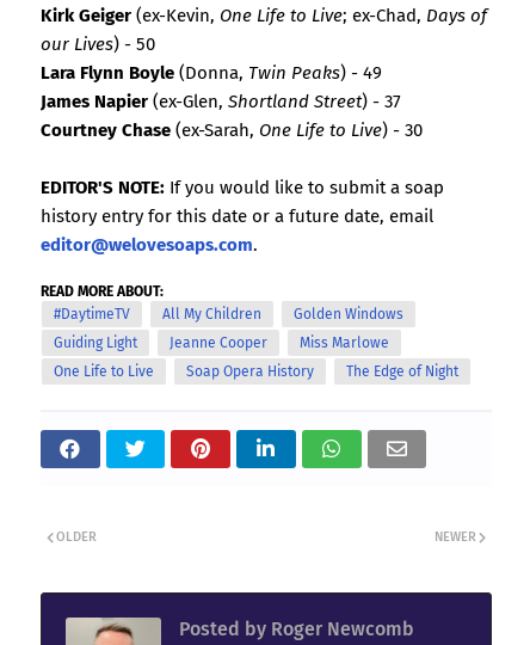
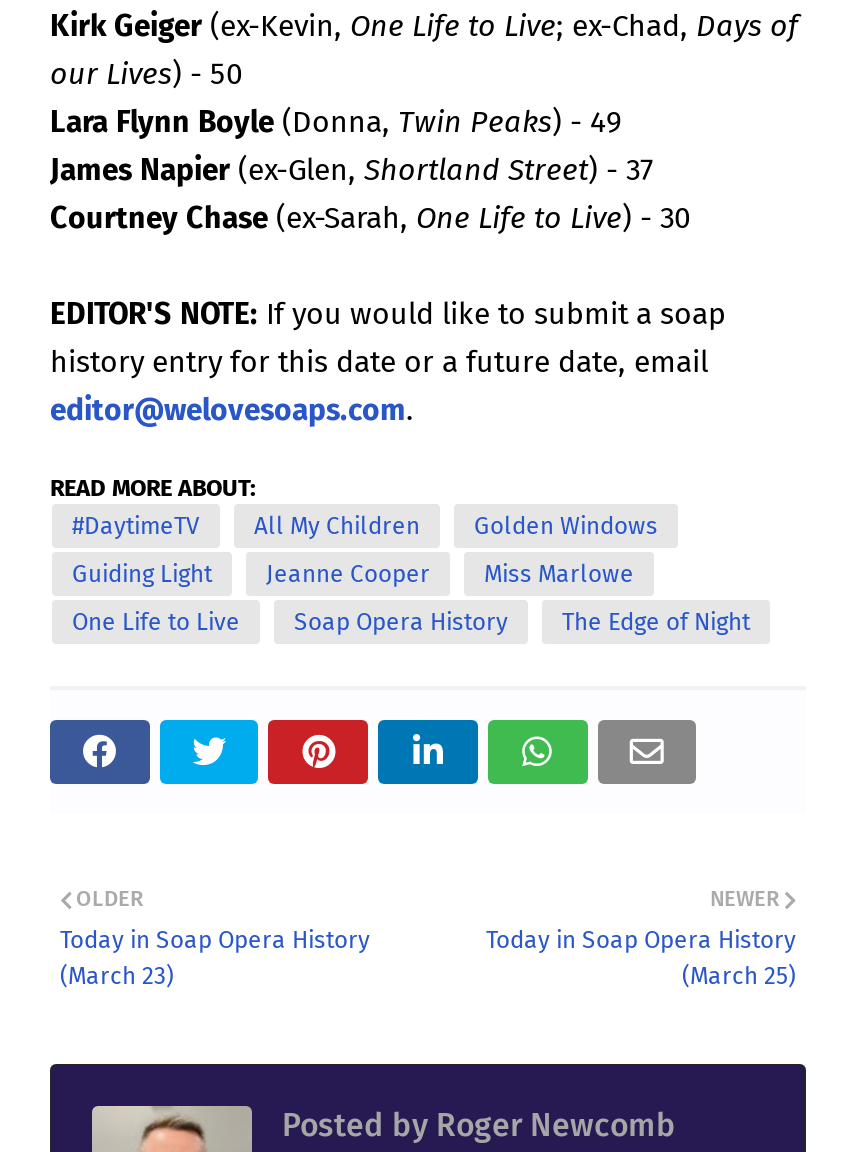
none -> [60,926,370,990] Today in Soap Opera History | (March 23)
none -> [486,926,796,990] Today in Soap Opera History | (March 25)

